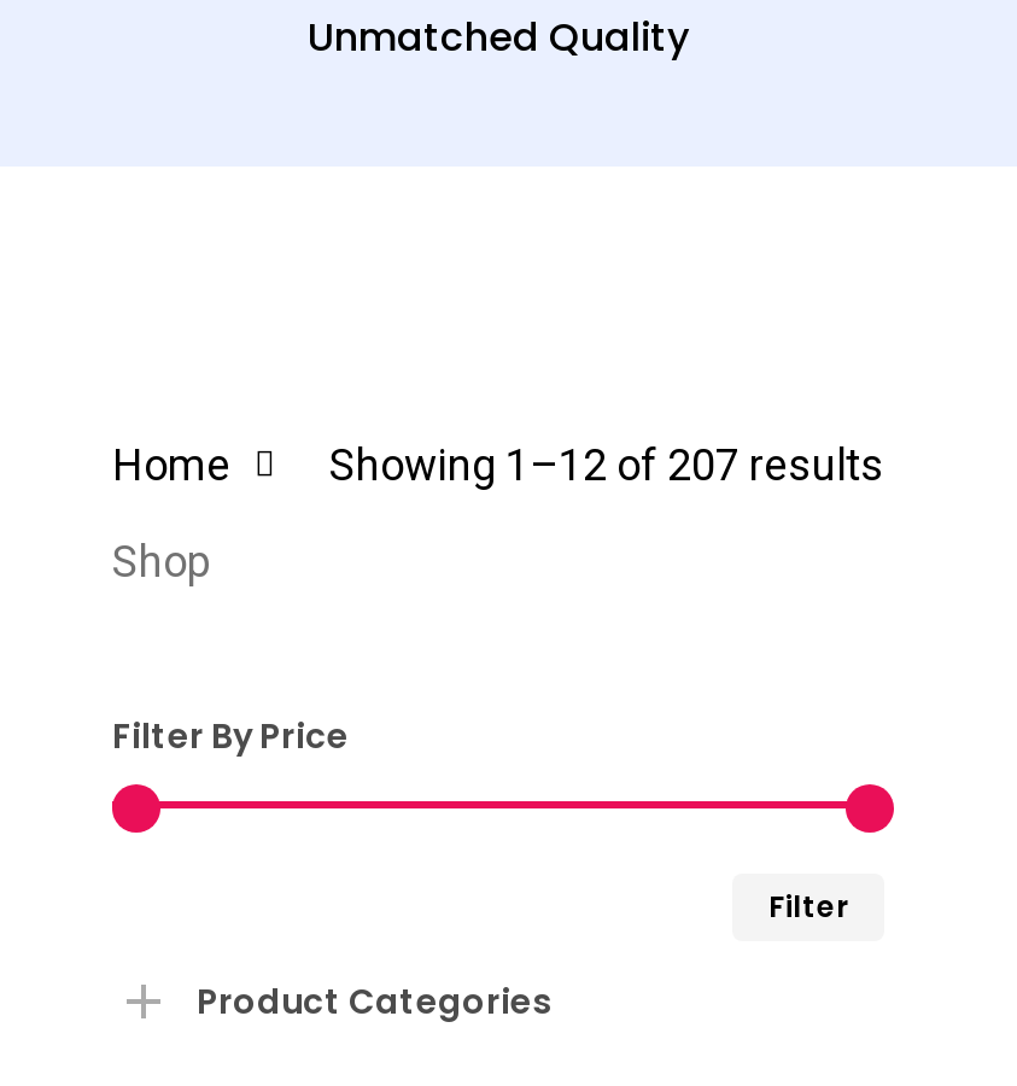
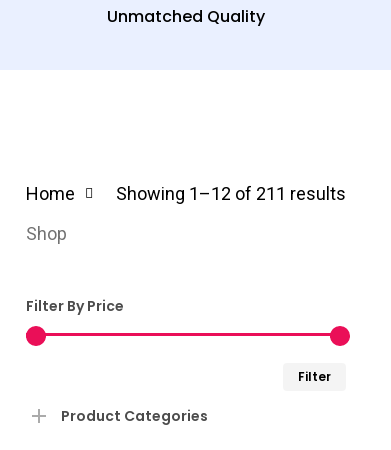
[329,439,884,489] Showing 1–12 of 207 results -> [116,183,346,204] Showing 1–12 of 211 results

